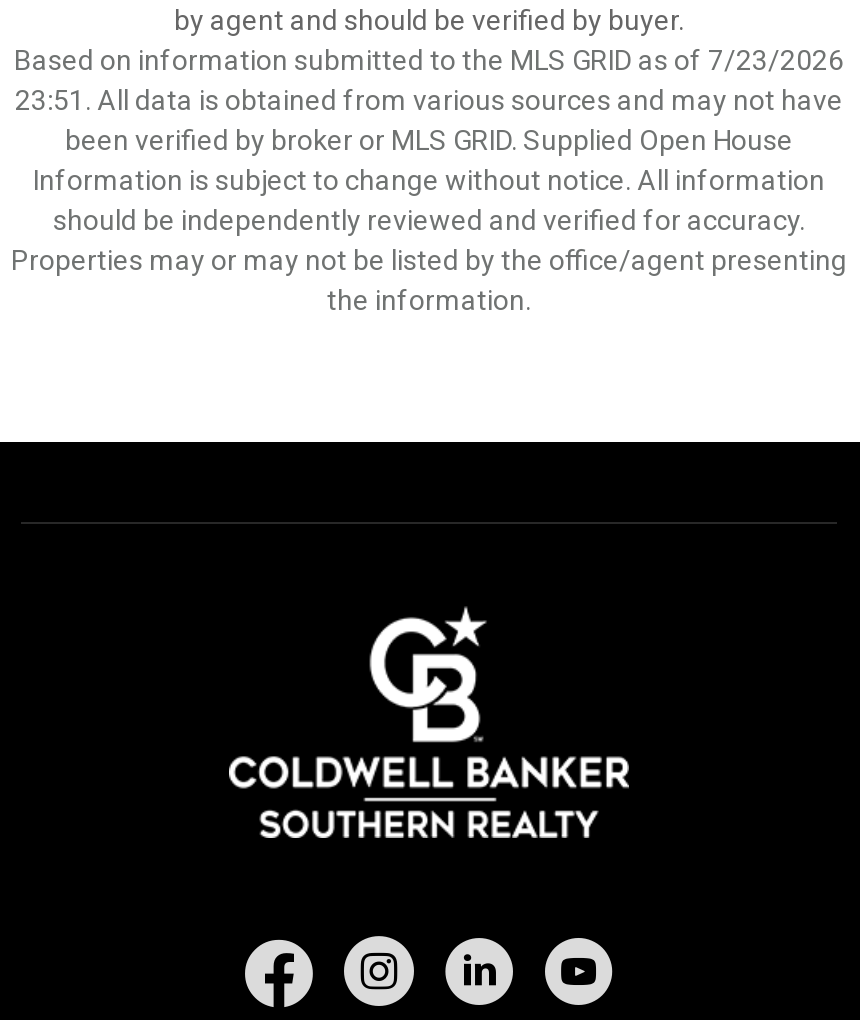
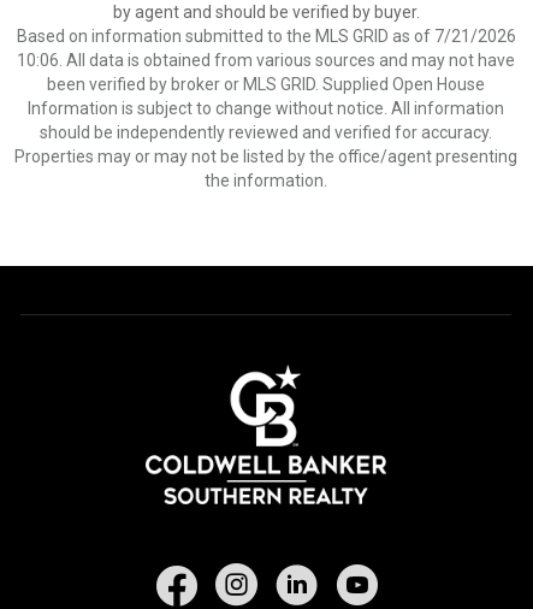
[14,44,844,76] Based on information submitted to the MLS GRID as of 7/23/2026 -> [16,26,516,46] Based on information submitted to the MLS GRID as of 7/21/2026
[15,84,843,116] 23:51. All data is obtained from various sources and may not have -> [17,51,515,70] 10:06. All data is obtained from various sources and may not have

